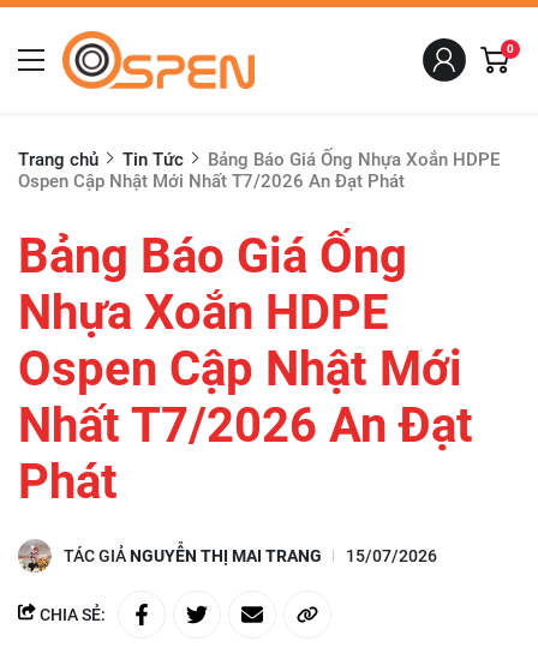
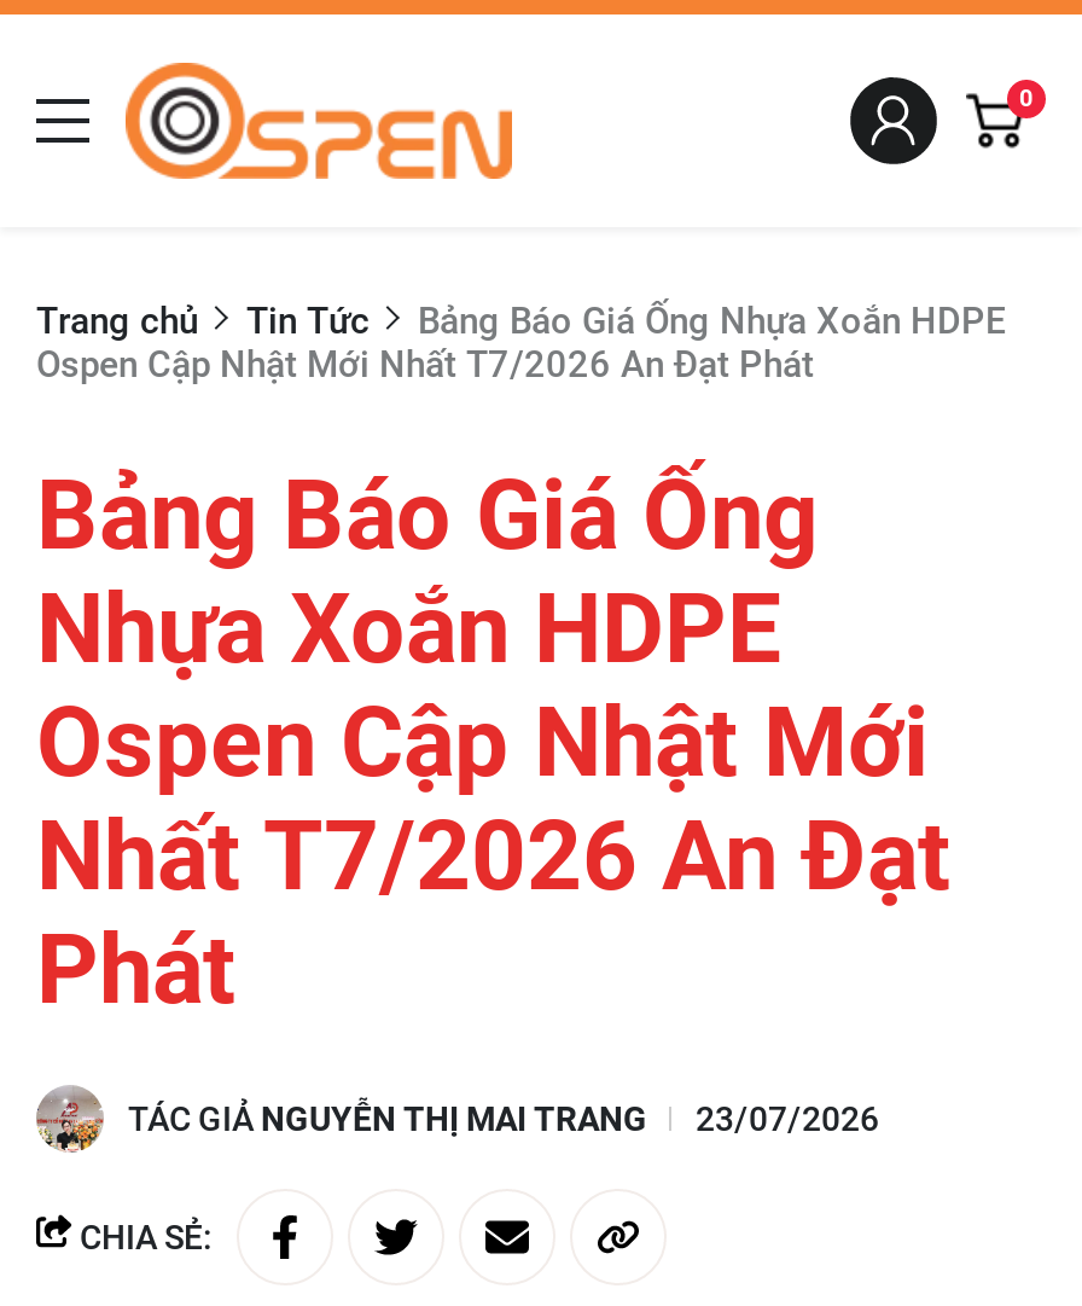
[64,546,437,565] TÁC GIẢ NGUYỄN THỊ MAI TRANG 15/07/2026 -> [128,1099,879,1137] TÁC GIẢ NGUYỄN THỊ MAI TRANG 23/07/2026

